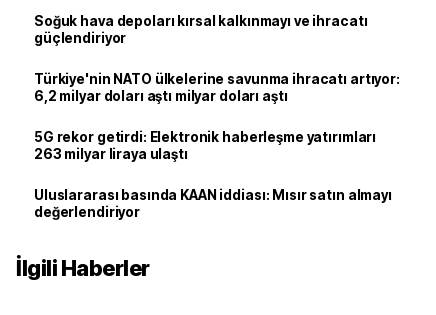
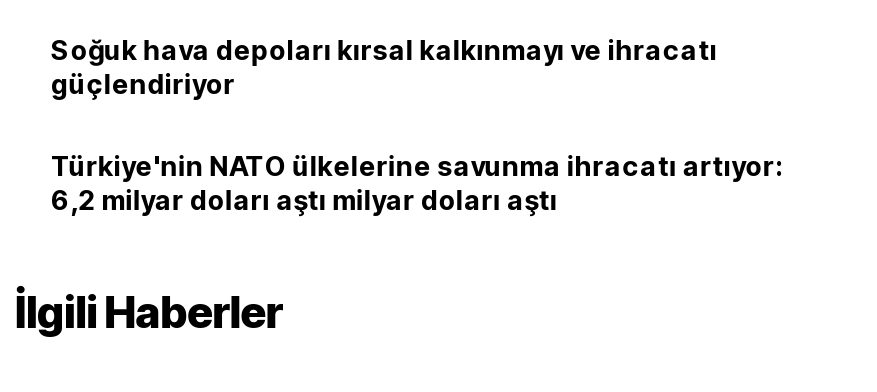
[34,129,392,220] 5G rekor getirdi: Elektronik haberleşme yatırımları | 263 milyar liraya ulaştı | Uluslararası basında KAAN iddiası: Mısır satın almayı | değerlendiriyor -> none

